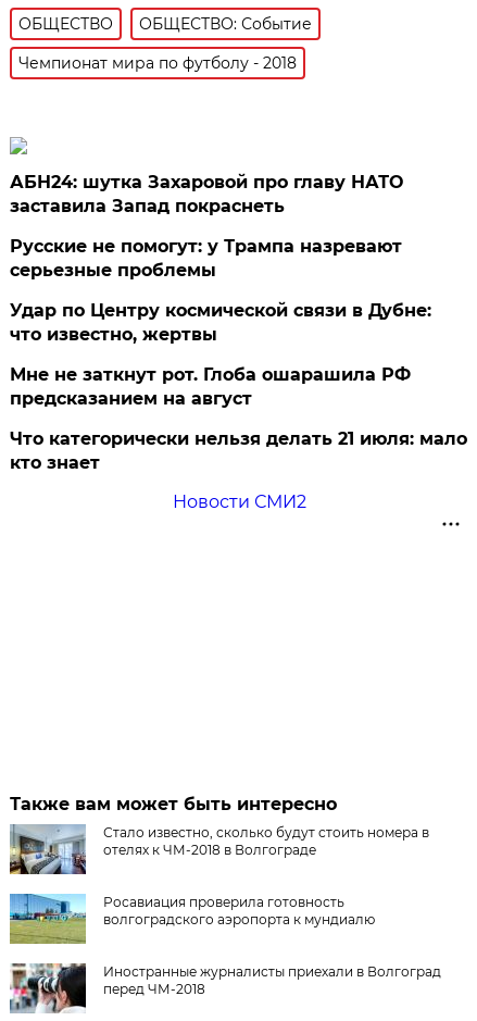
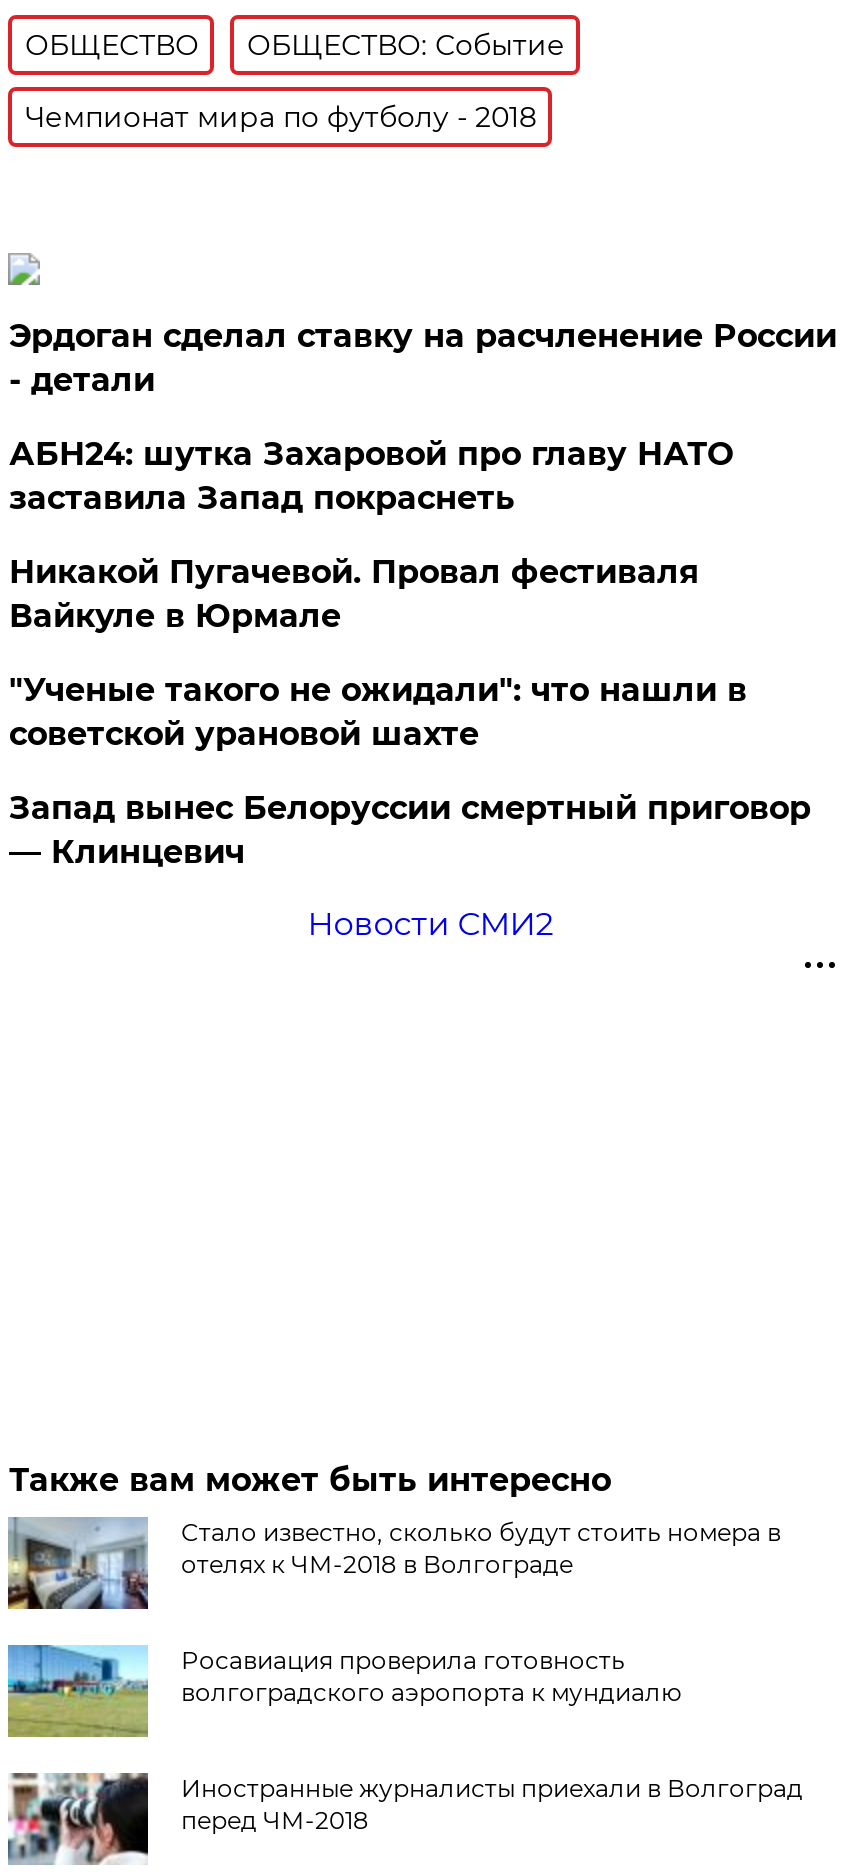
none -> [9,317,837,399] Эрдоган сделал ставку на расчленение России | - детали
moved [10,172,404,216] -> [9,435,733,517]: АБН24: шутка Захаровой про главу НАТО | заставила Запад покраснеть
[10,236,468,473] Русские не помогут: у Трампа назревают | серьезные проблемы | Удар по Центру космической связи в Дубне: | что известно, жертвы | Мне не заткнут рот. Глоба ошарашила РФ | предсказанием на август | Что категорически нельзя делать 21 июля: мало | кто знает -> [9,553,811,871] Никакой Пугачевой. Провал фестиваля | Вайкуле в Юрмале | "Ученые такого не ожидали": что нашли в | советской урановой шахте | Запад вынес Белоруссии смертный приговор | — Клинцевич

